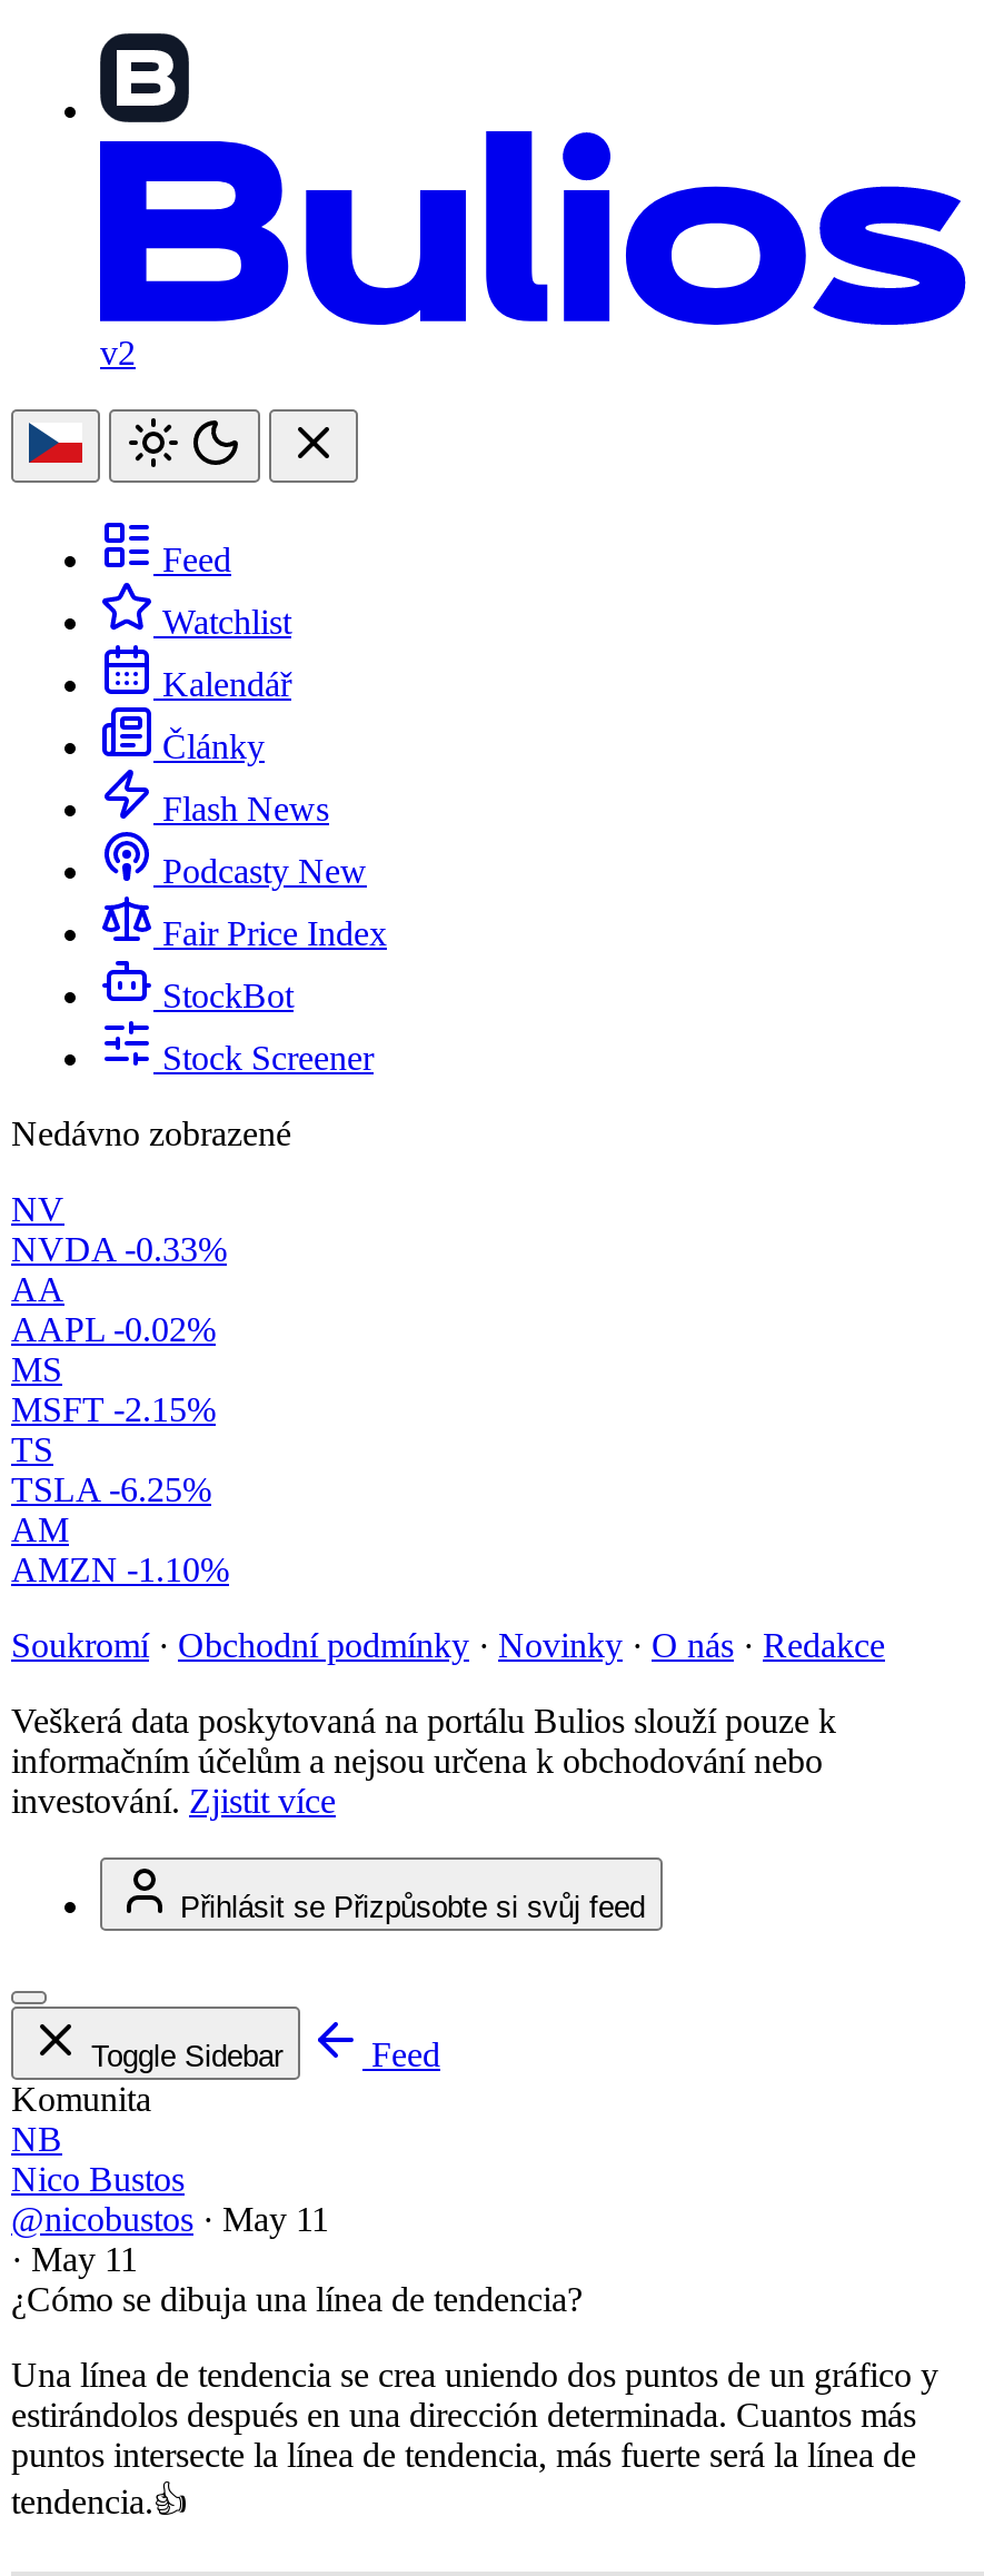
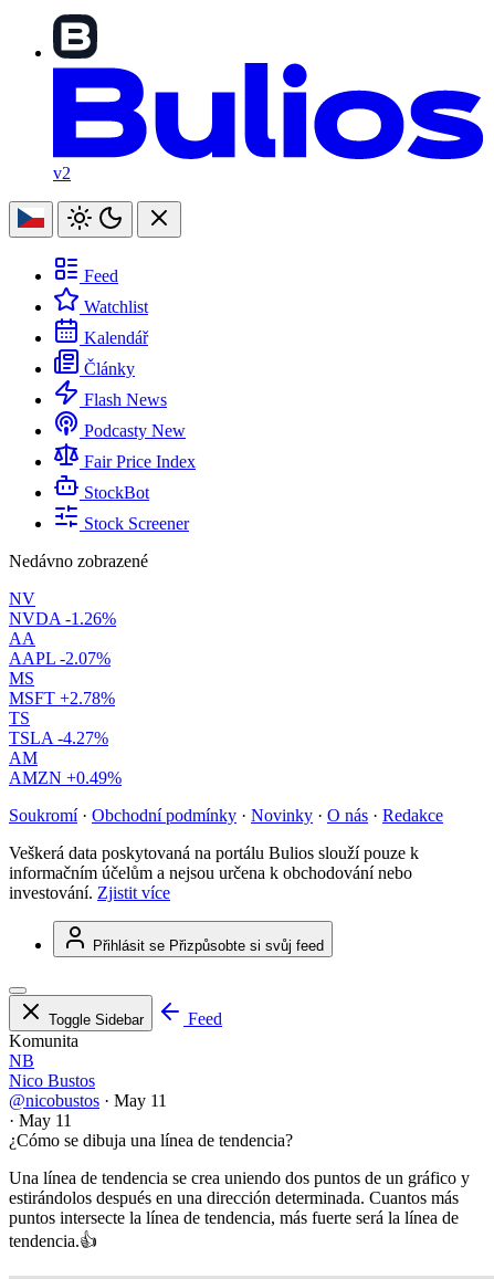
[11,1230,227,1268] NVDA -0.33% -> [9,609,116,628] NVDA -1.26%
[11,1310,216,1348] AAPL -0.02% -> [9,649,111,668] AAPL -2.07%
[11,1391,216,1428] MSFT -2.15% -> [9,689,115,708] MSFT +2.78%
[11,1471,211,1508] TSLA -6.25% -> [9,729,108,747] TSLA -4.27%
[11,1551,229,1589] AMZN -1.10% -> [9,768,122,787] AMZN +0.49%

